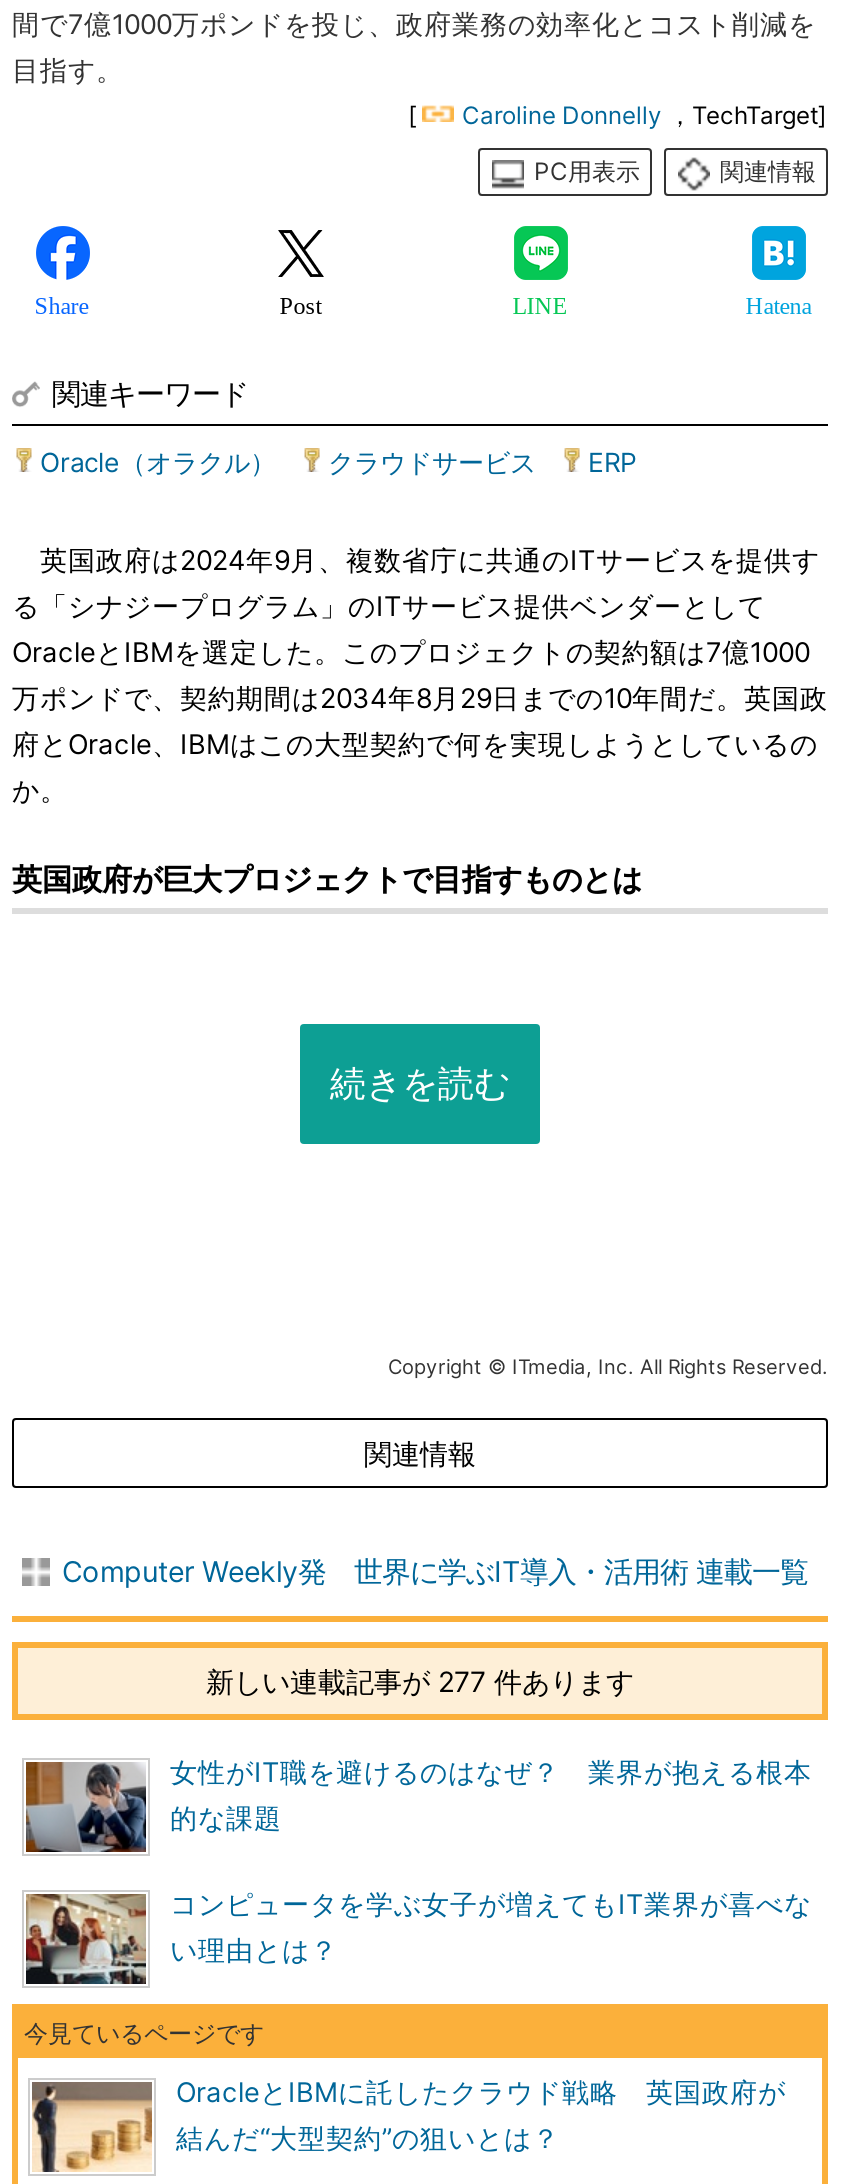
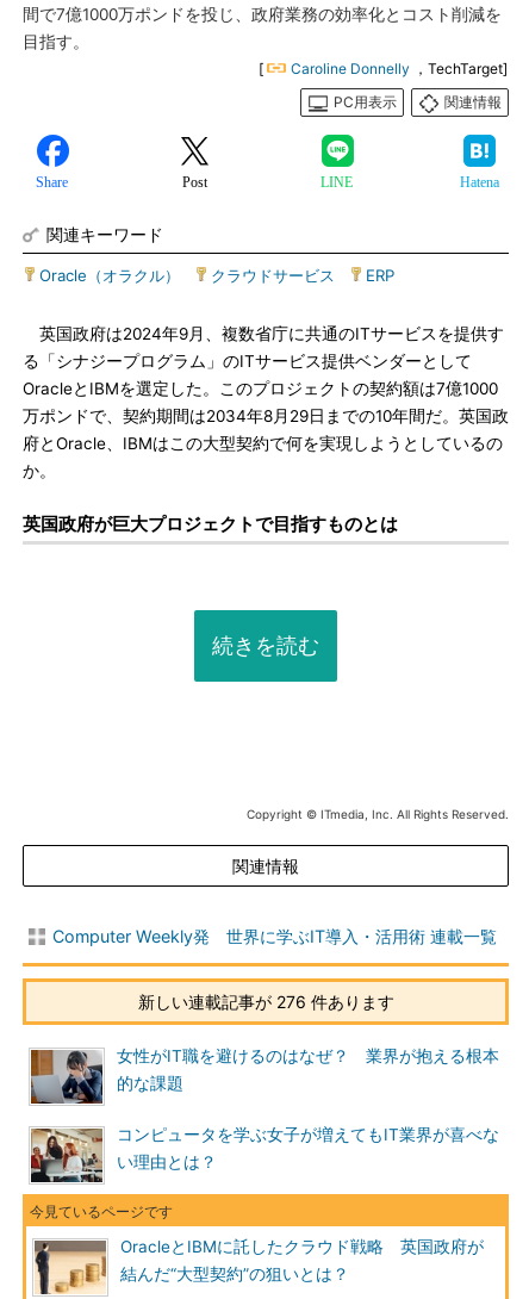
[206,1664,634,1698] 新しい連載記事が 277 件あります -> [138,992,394,1012] 新しい連載記事が 276 件あります

